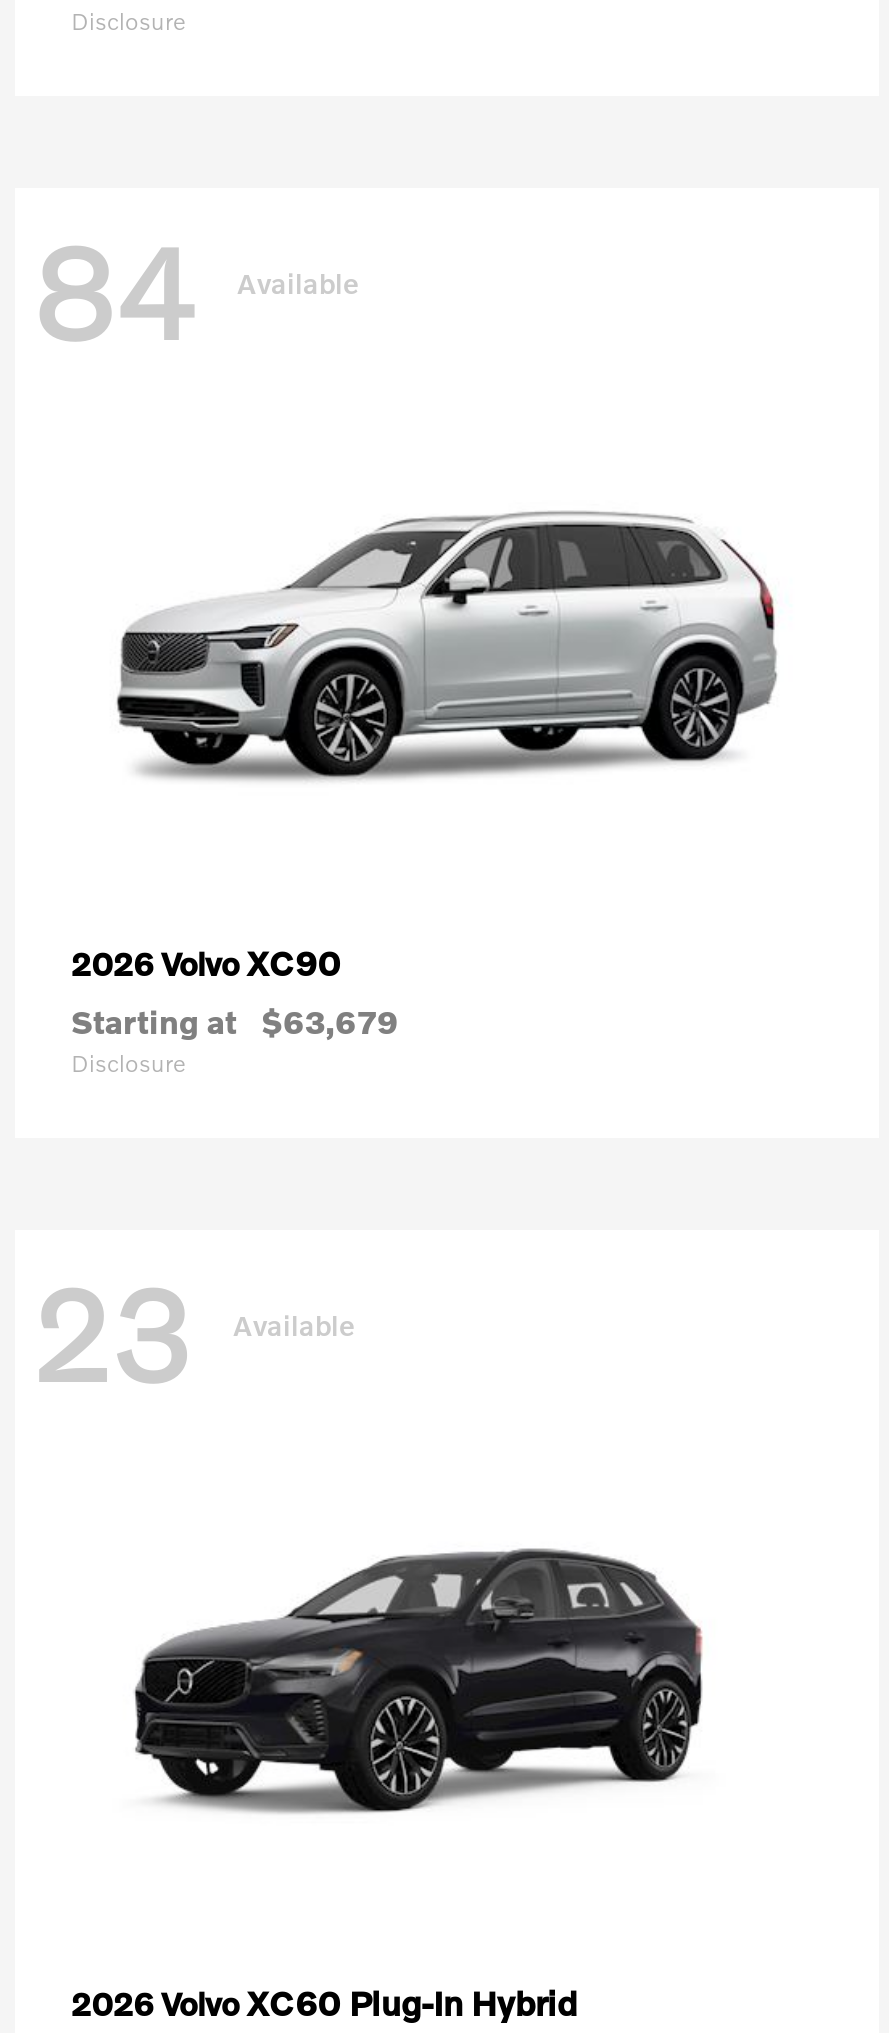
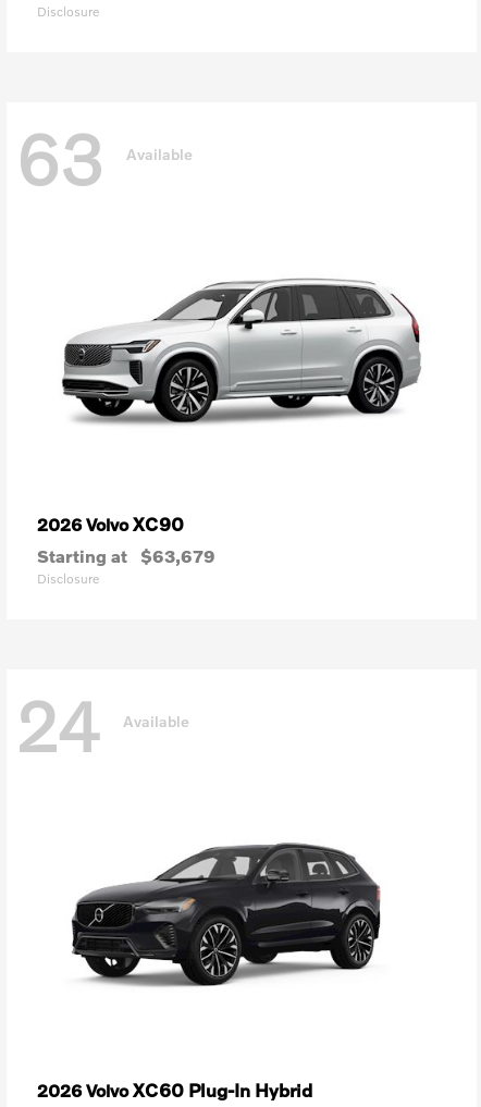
[31,215,359,369] 84 Available -> [15,117,193,201] 63 Available
[31,1256,355,1410] 23 Available -> [15,684,189,767] 24 Available

